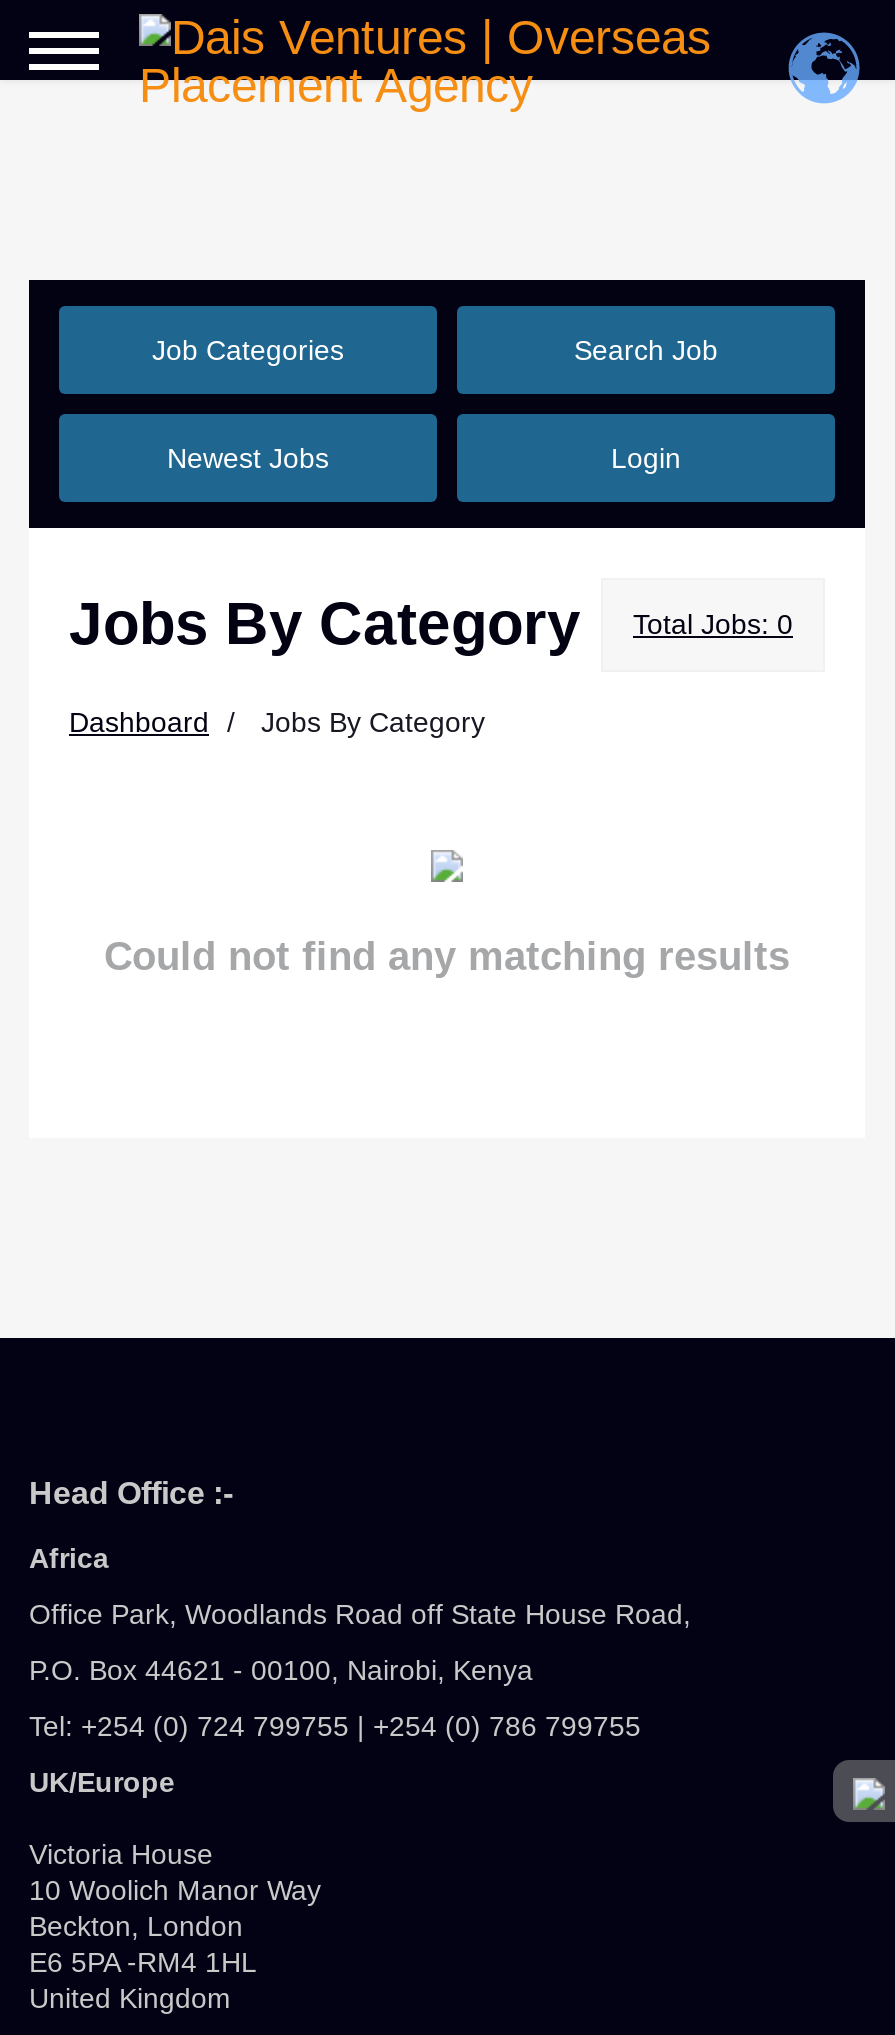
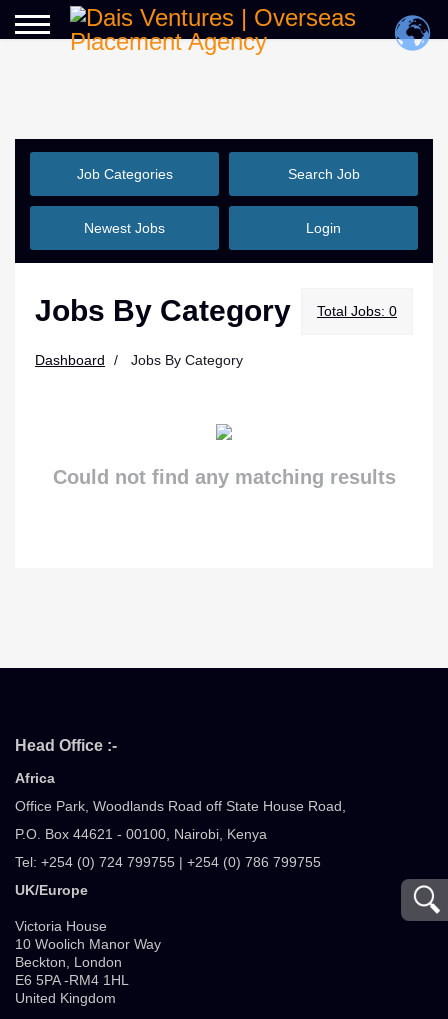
[803,1762,889,1842] [image] -> [401,879,445,921] [image]

